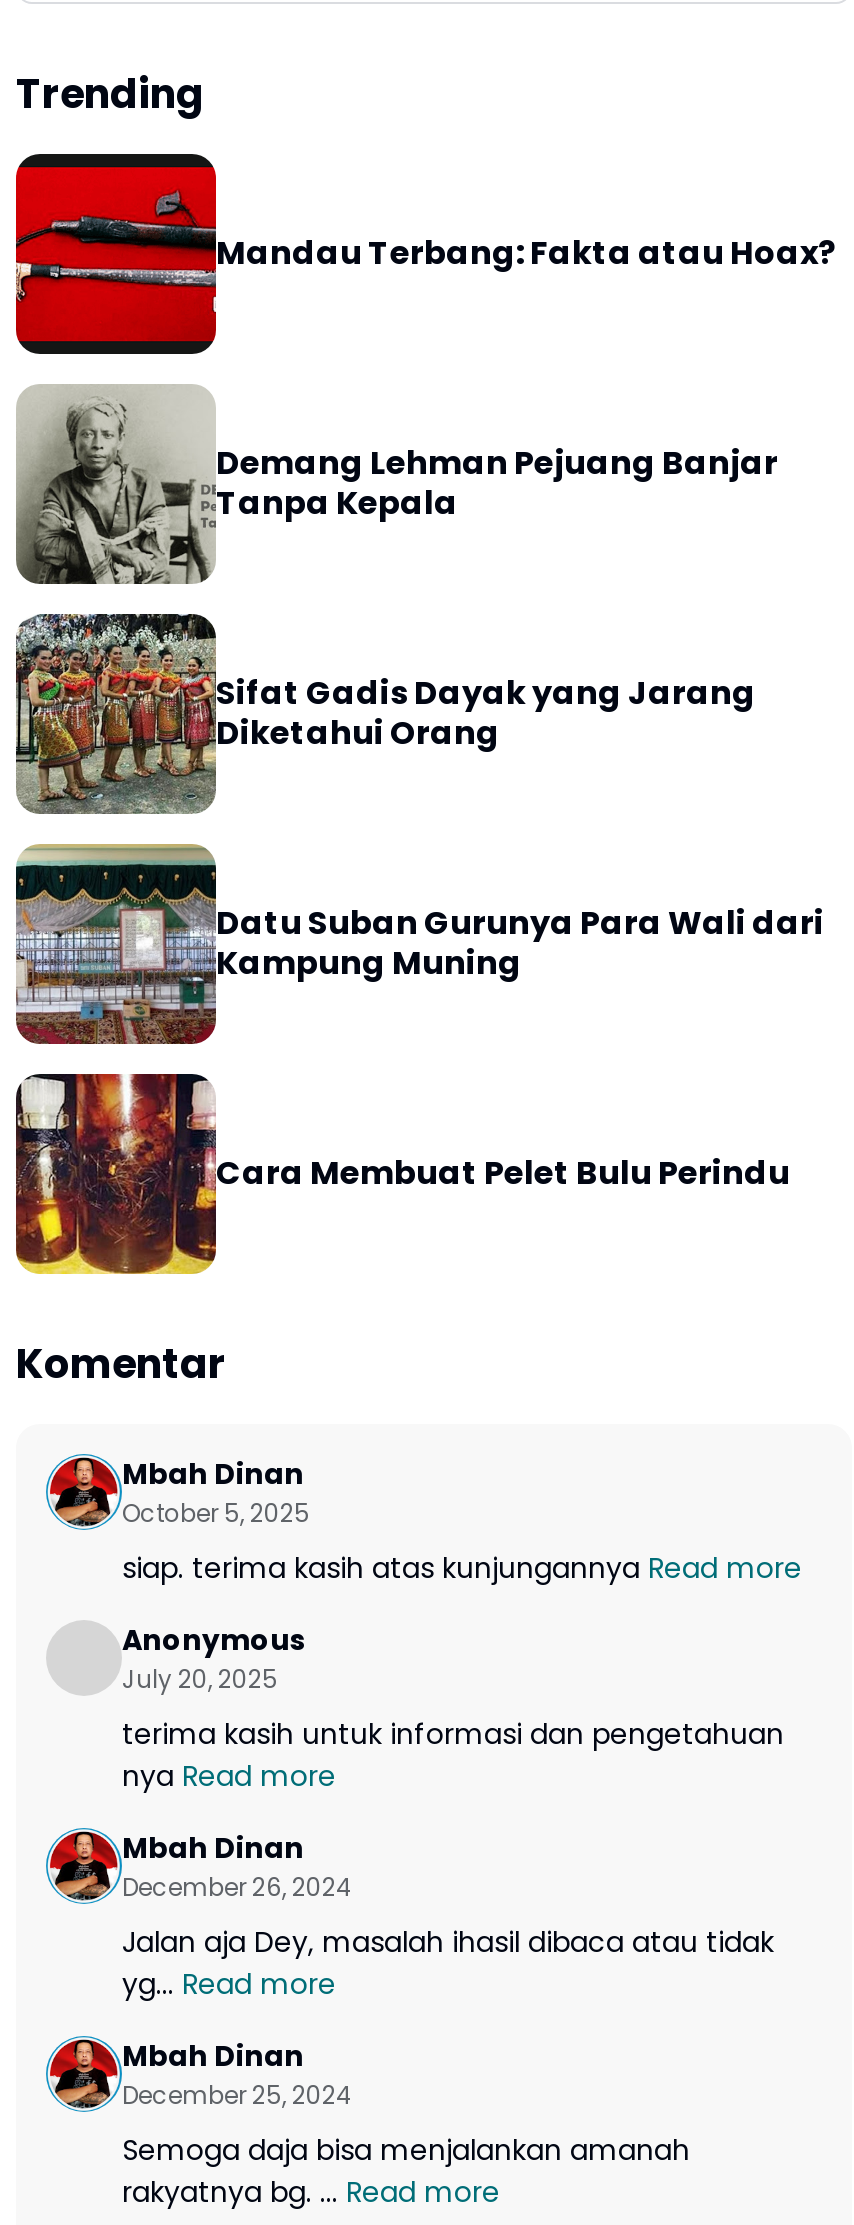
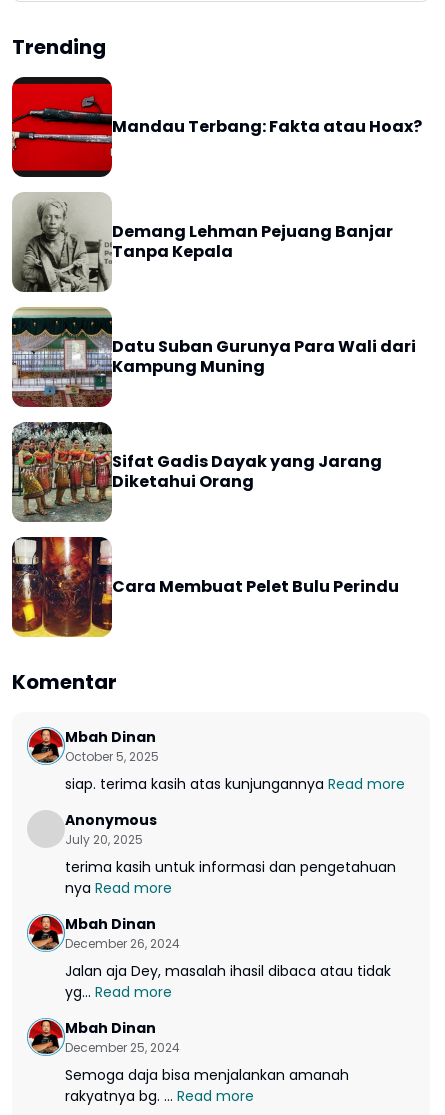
moved [16,614,756,814] -> [12,421,382,522]: [image] | Sifat Gadis Dayak yang Jarang | Diketahui Orang
moved [12,846,824,1048] -> [10,308,416,409]: [image] | Datu Suban Gurunya Para Wali dari | Kampung Muning

